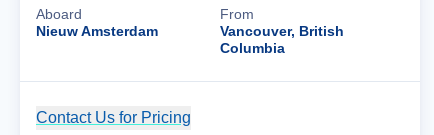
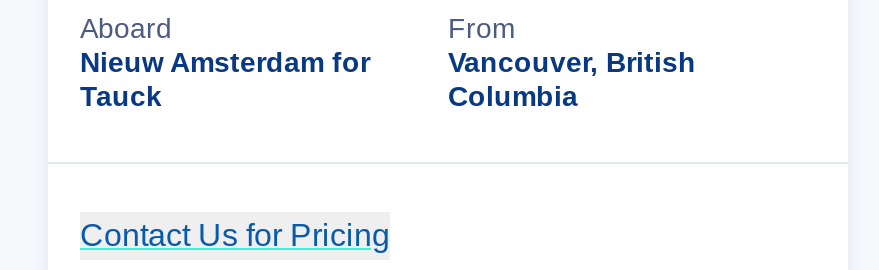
[36,23,158,39] Nieuw Amsterdam -> [80,46,370,112] Nieuw Amsterdam for | Tauck

